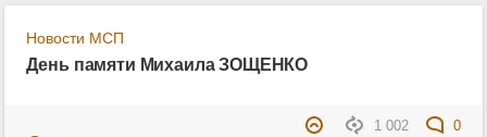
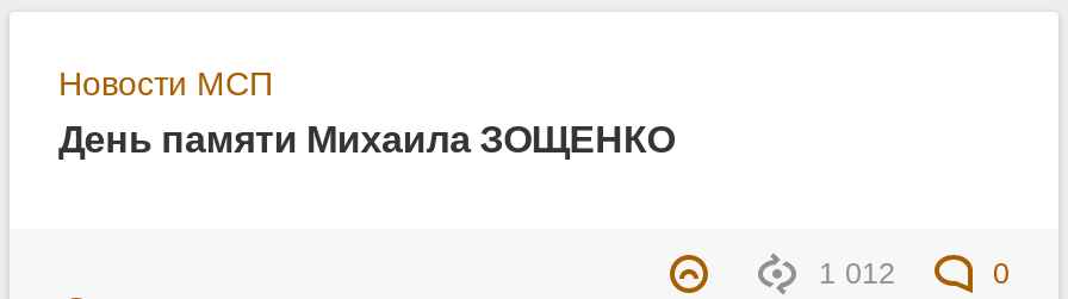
[369,118,408,134] 1 002 -> [809,258,895,291] 1 012

